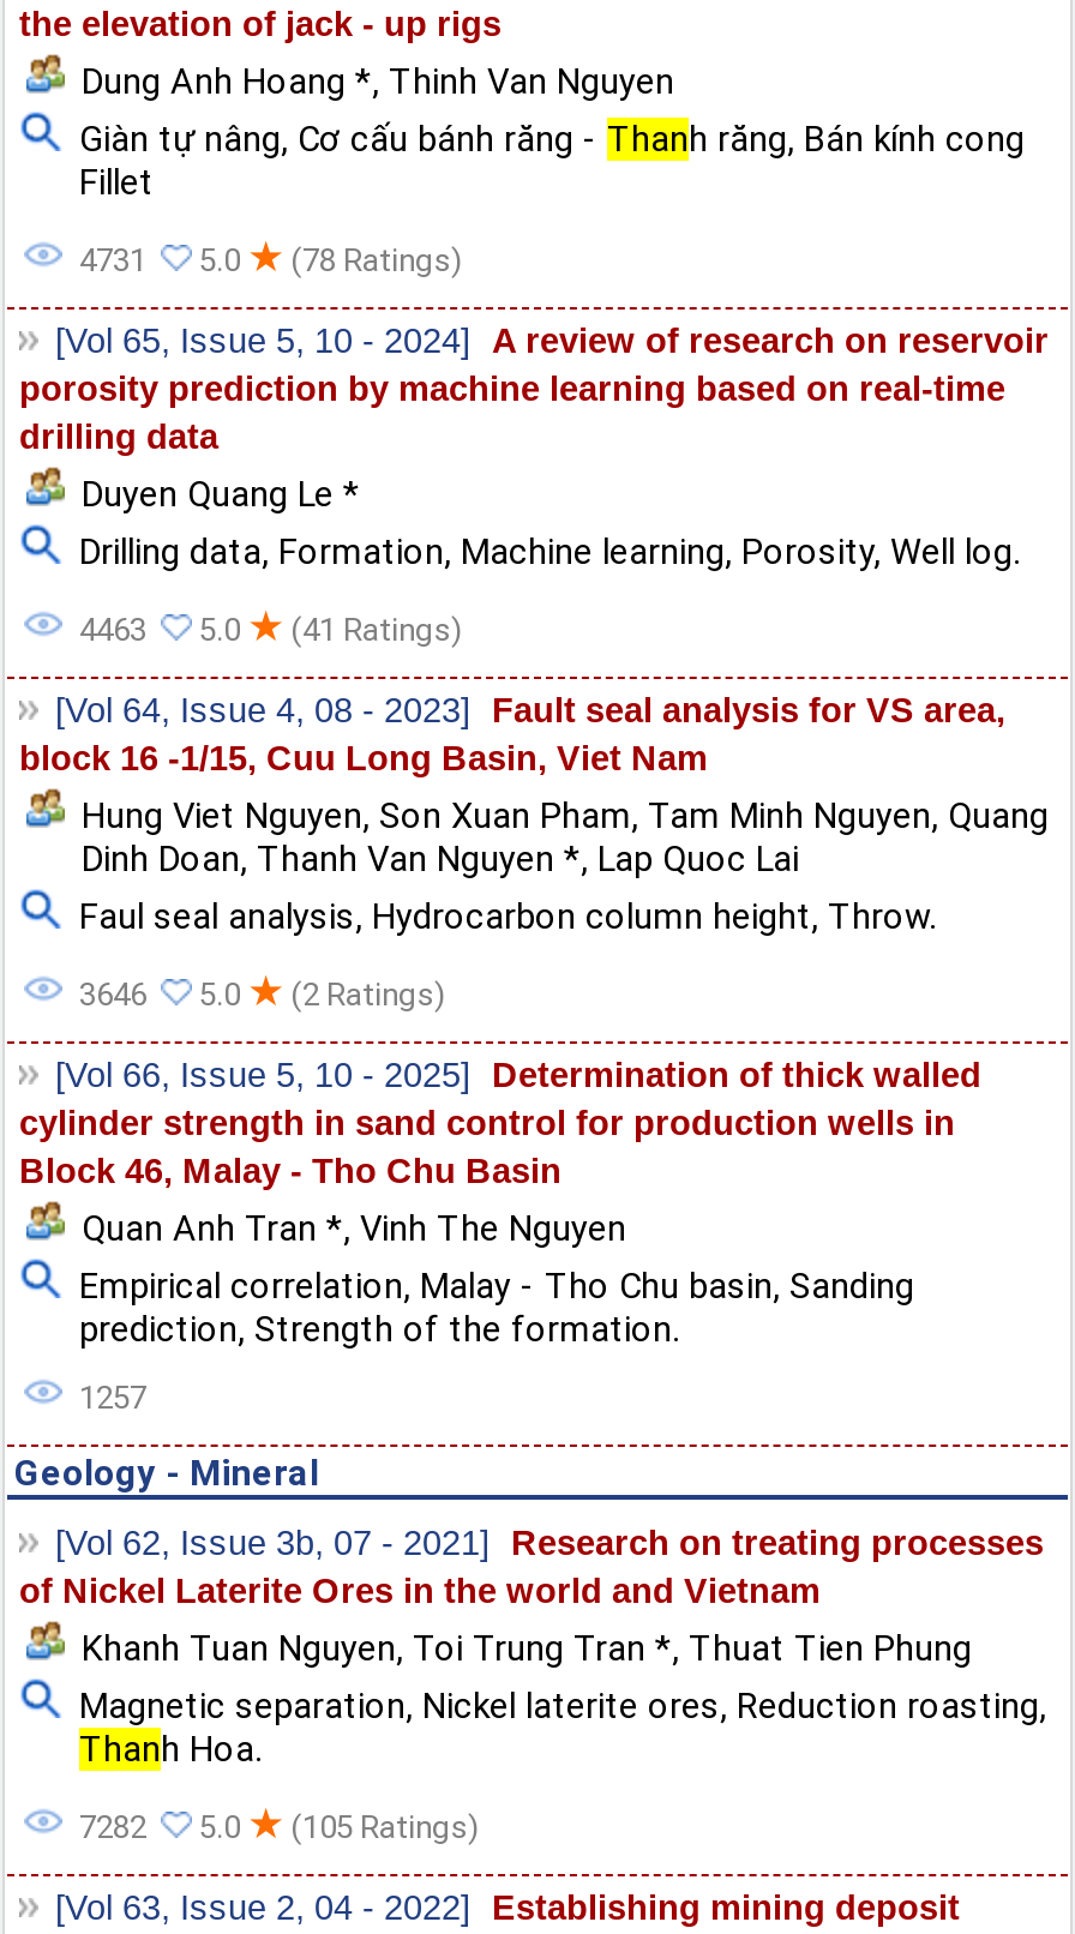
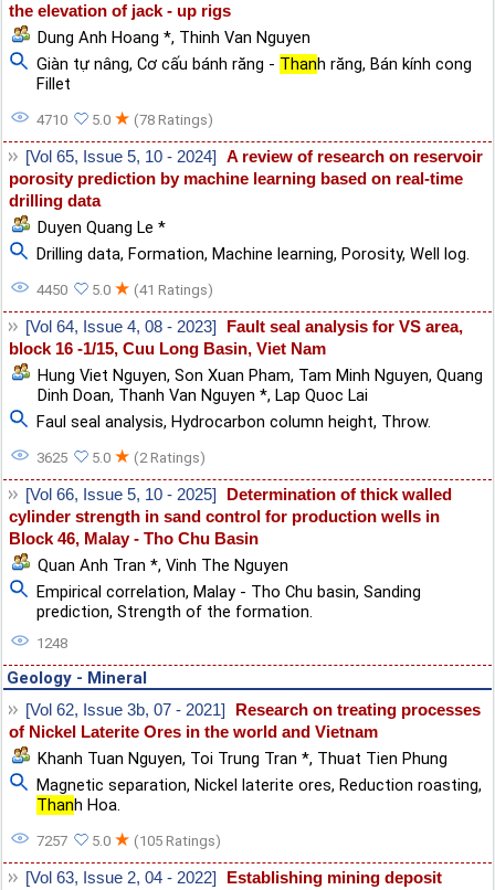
[79,242,146,278] 4731 -> [36,111,67,128] 4710
[79,611,146,647] 4463 -> [36,281,67,298] 4450
[79,976,146,1012] 3646 -> [36,449,67,466] 3625
[79,1379,146,1415] 1257 -> [36,635,67,651] 1248
[79,1809,146,1845] 7282 -> [36,832,67,849] 7257

